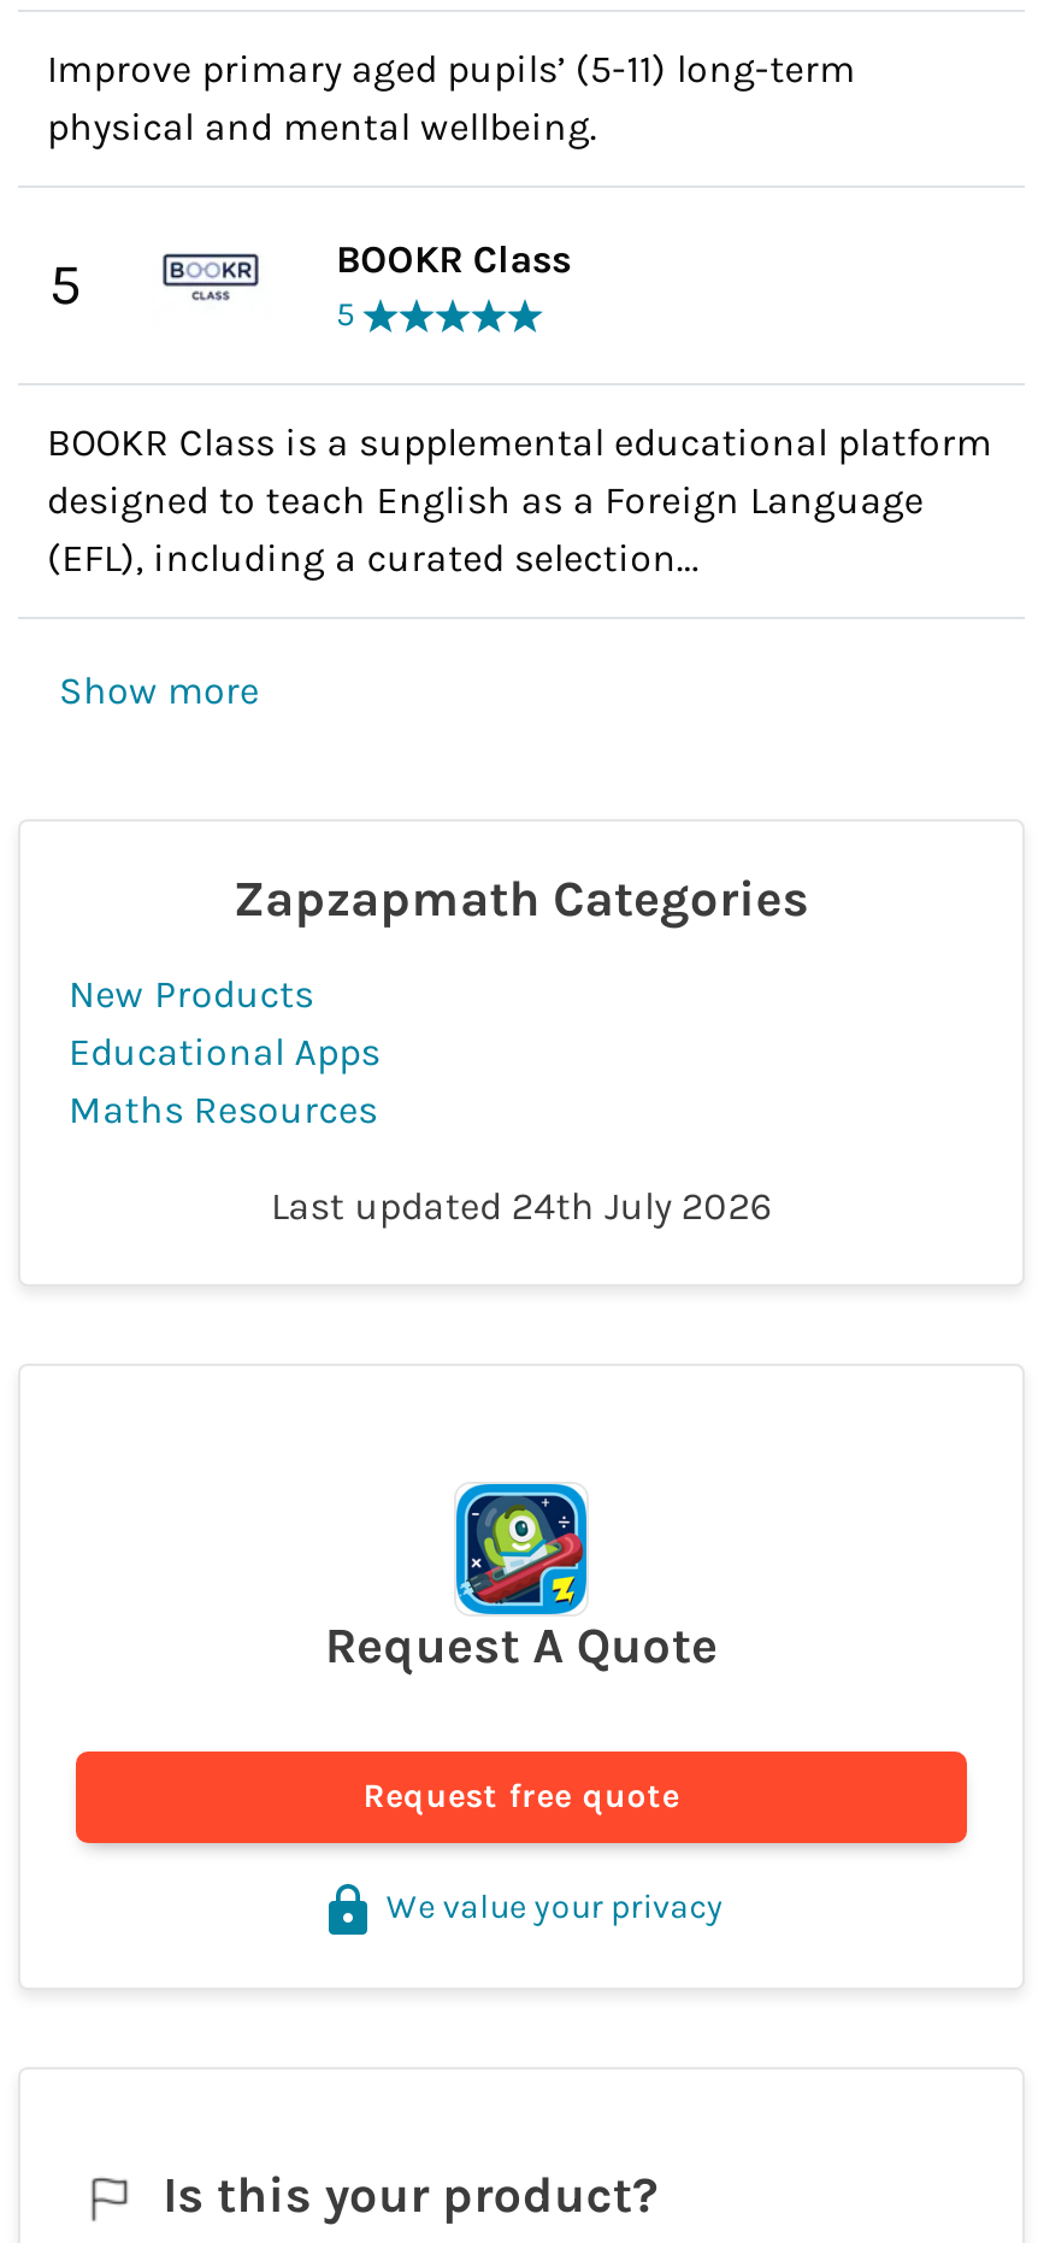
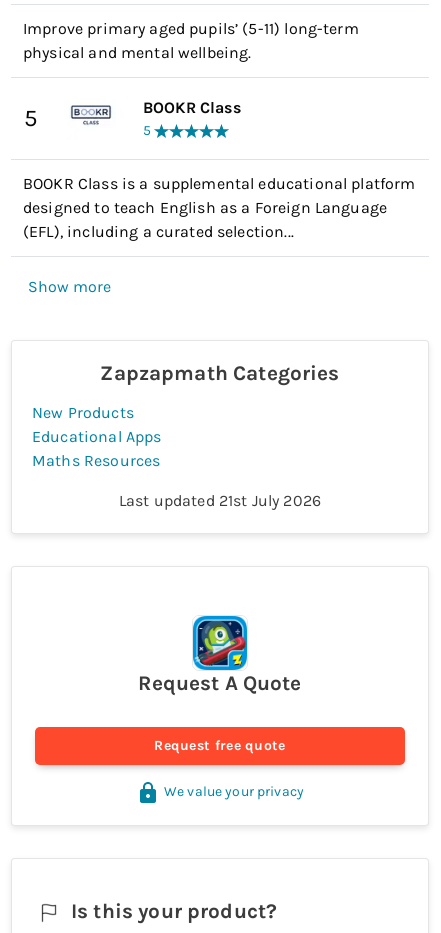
[271,1182,772,1228] Last updated 24th July 2026 -> [119,490,321,509] Last updated 21st July 2026

